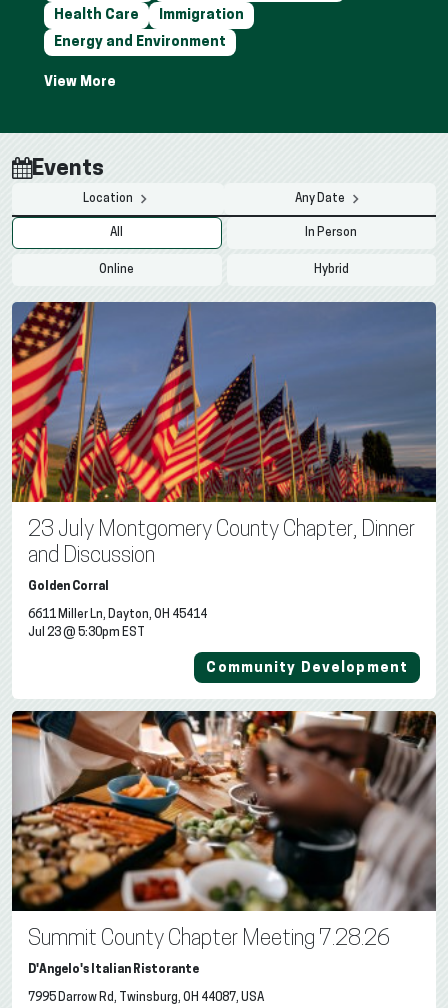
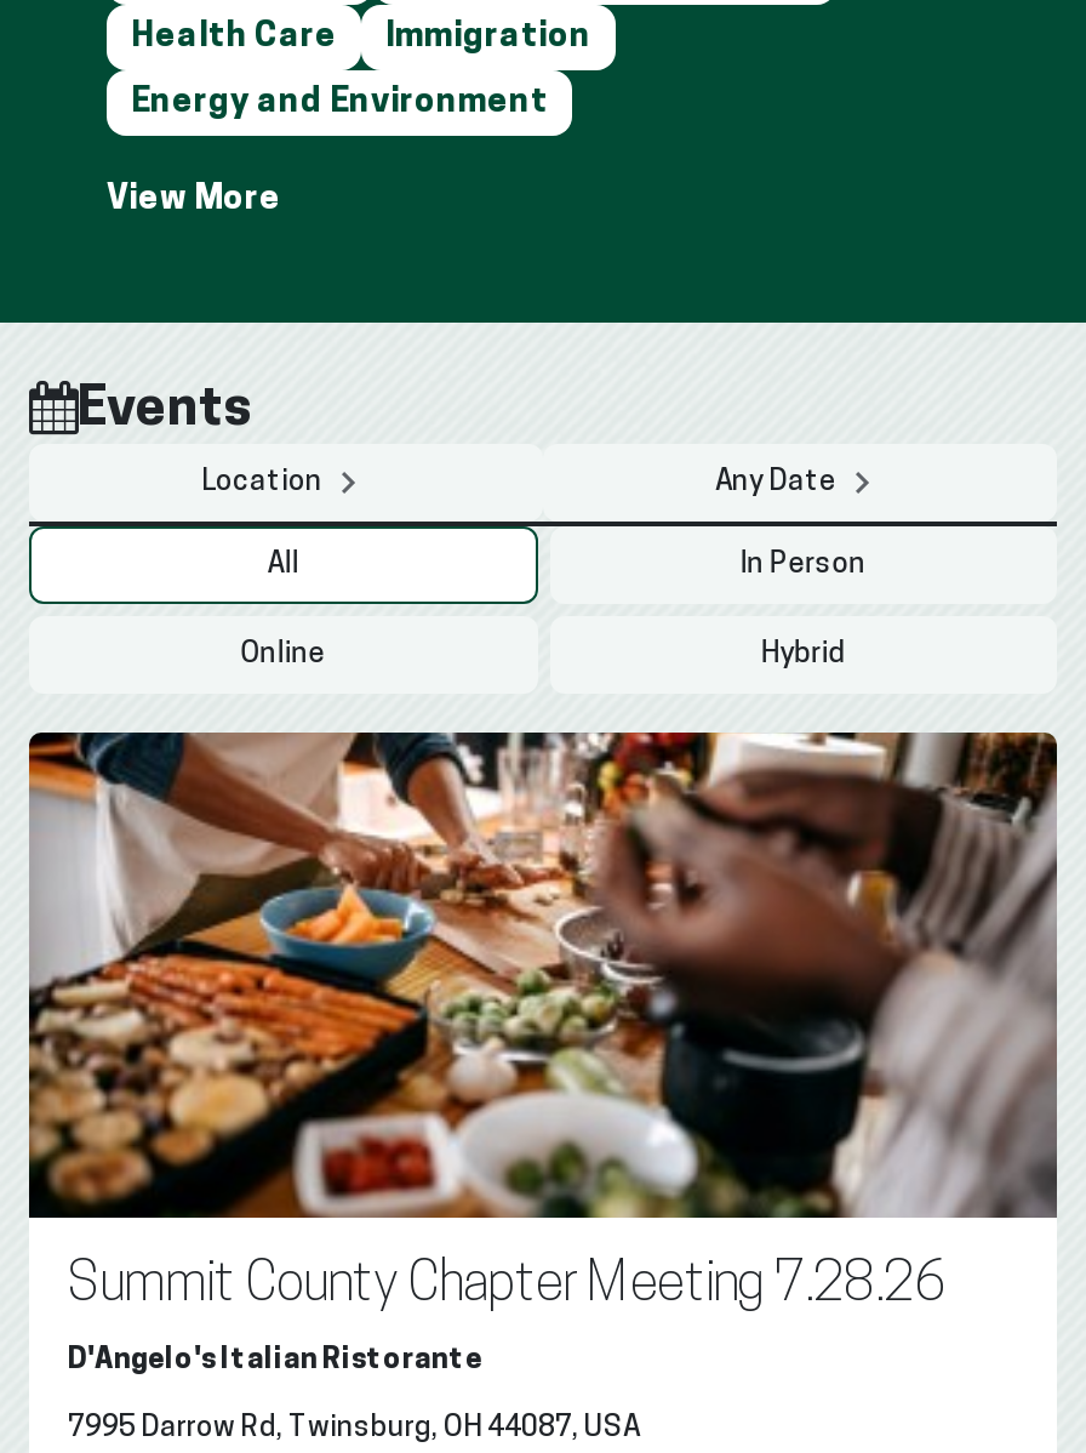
[11,301,437,676] [image] | 23 July Montgomery County Chapter, Dinner | and Discussion | Golden Corral | 6611 Miller Ln, Dayton, OH 45414 | Jul 23 @ 5:30pm EST | Community Development -> none

